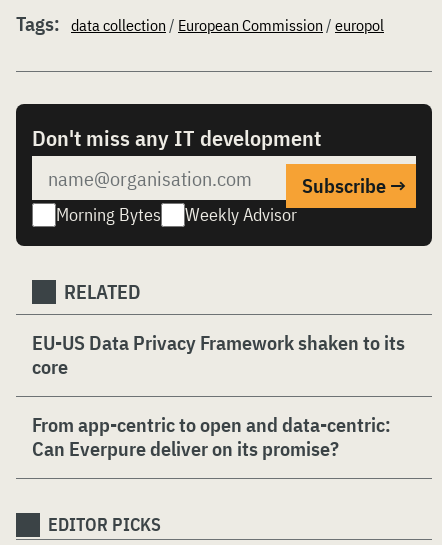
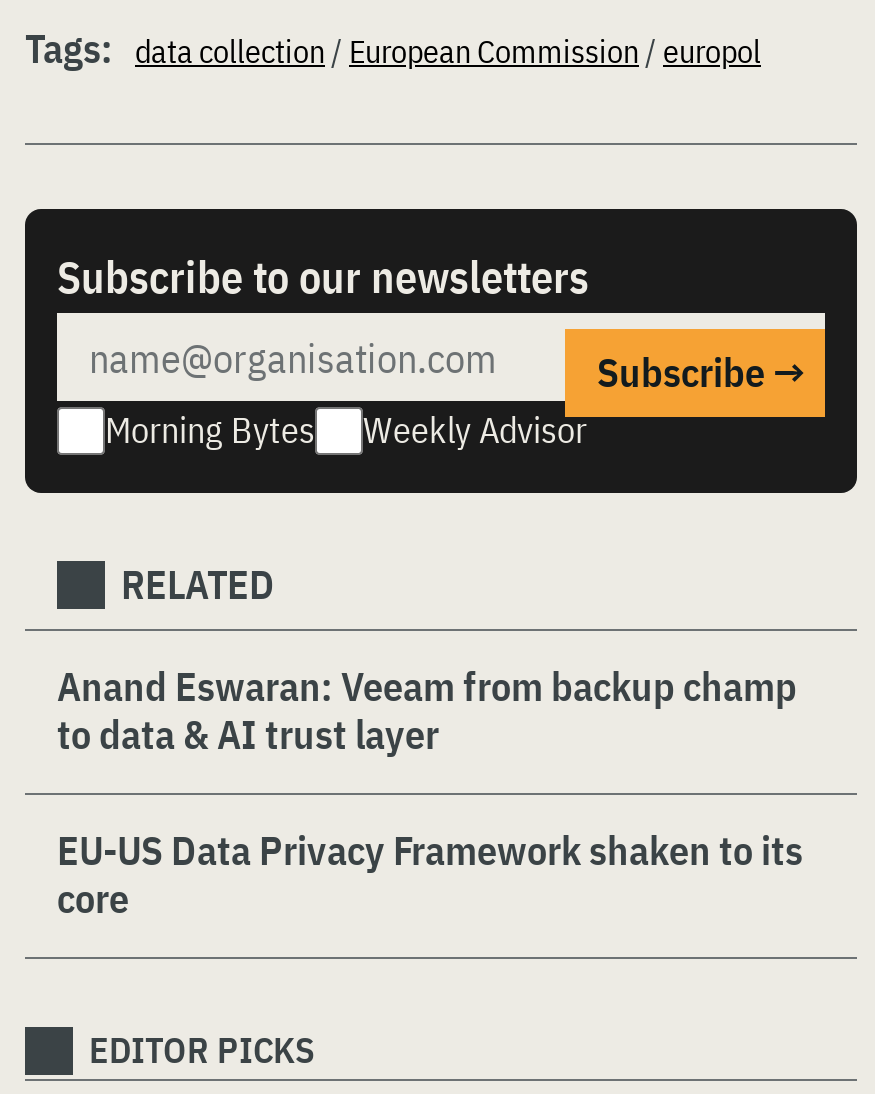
[32,123,321,152] Don't miss any IT development -> [57,247,589,305] Subscribe to our newsletters
none -> [57,659,797,761] Anand Eswaran: Veeam from backup champ | to data & AI trust layer
moved [32,329,405,380] -> [57,823,803,925]: EU-US Data Privacy Framework shaken to its | core
[32,411,391,462] From app-centric to open and data-centric: | Can Everpure deliver on its promise? -> none

